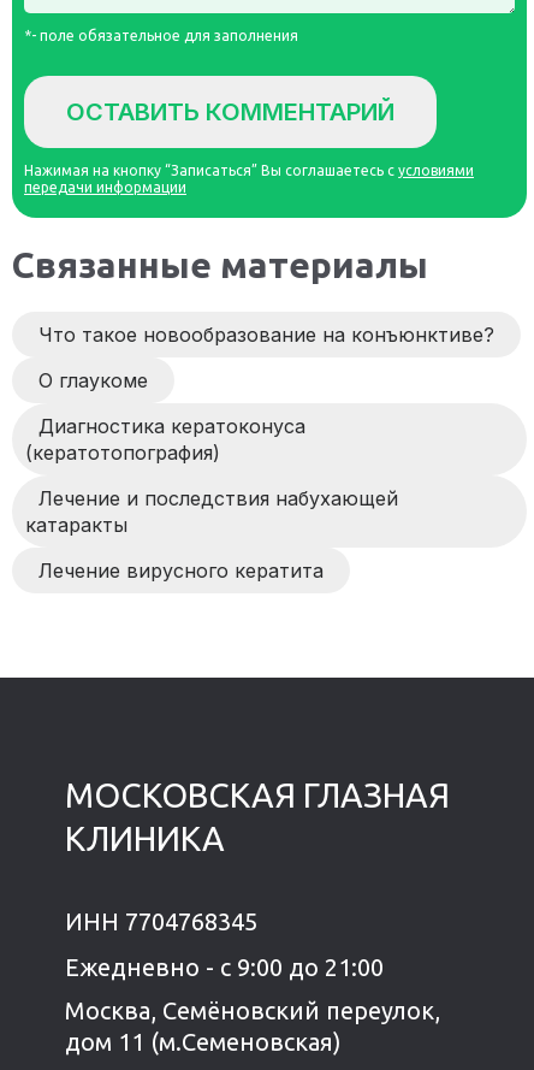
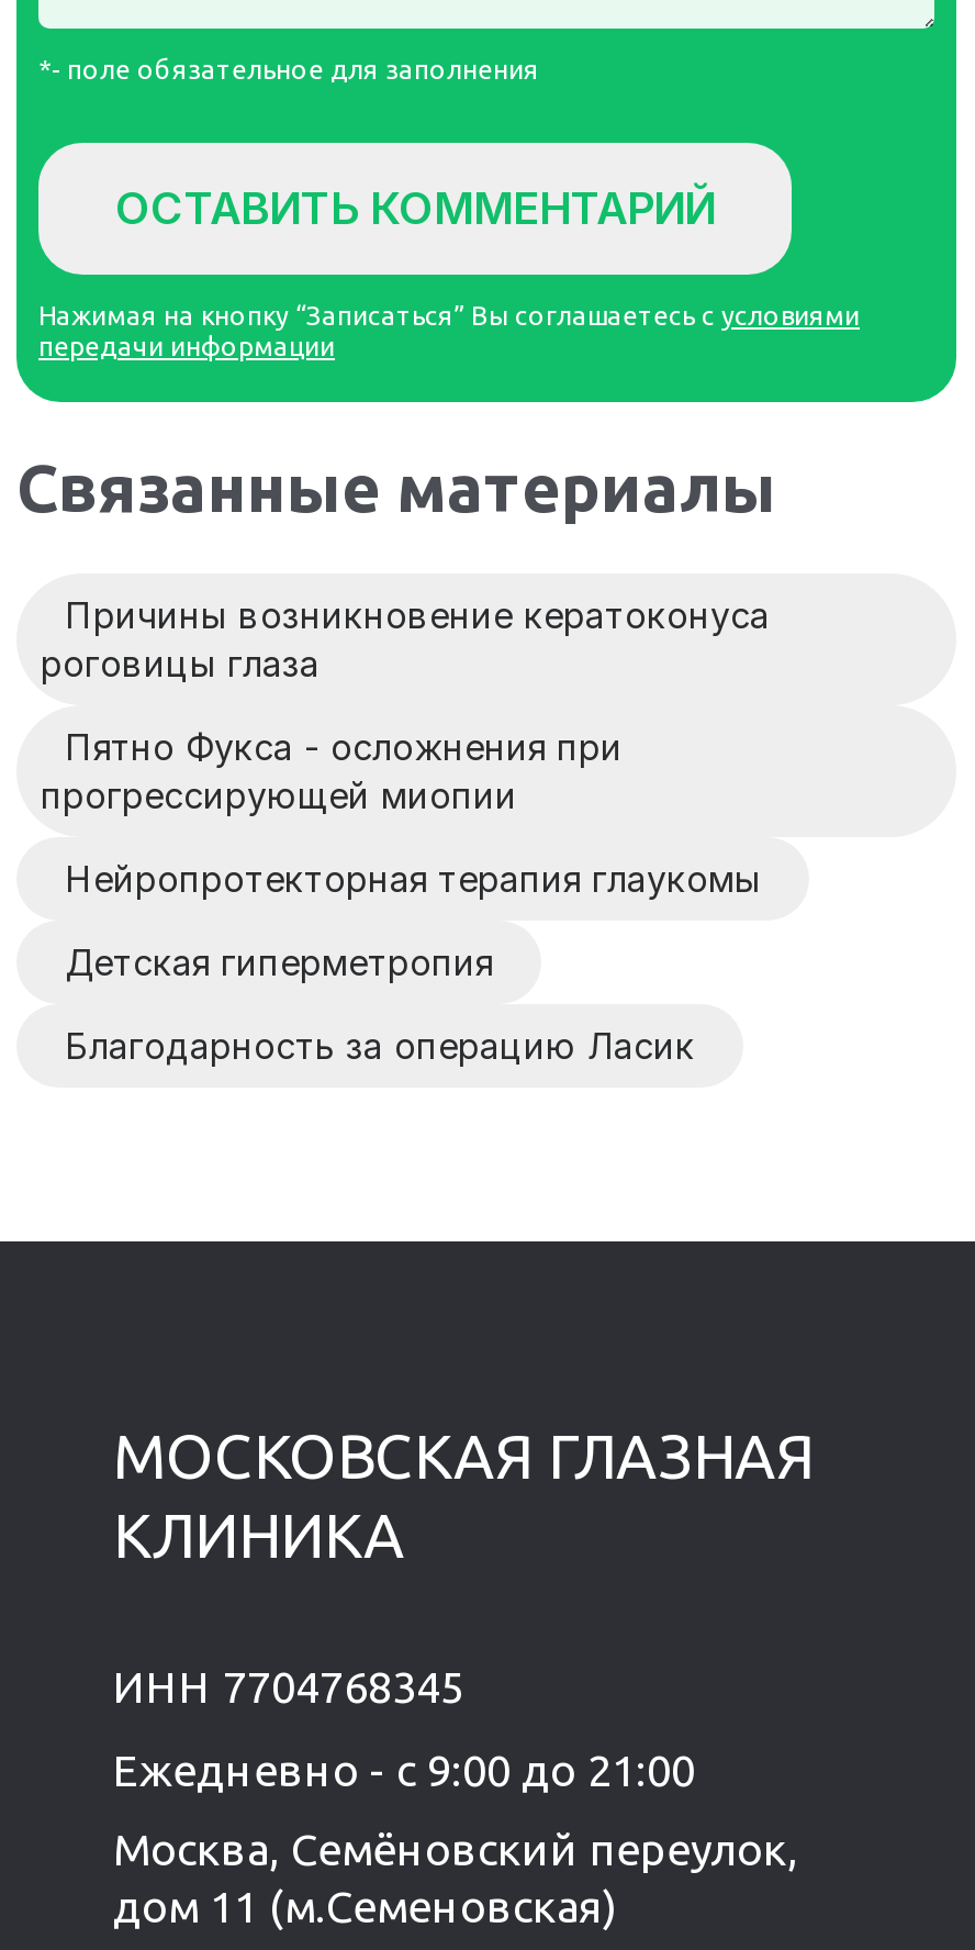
[38,323,494,347] Что такое новообразование на конъюнктиве? -> [41,593,770,686] Причины возникновение кератоконуса | роговицы глаза
[38,368,148,392] О глаукоме -> [41,725,623,817] Пятно Фукса - осложнения при | прогрессирующей миопии
[25,414,305,465] Диагностика кератоконуса | (кератотопография) -> [65,857,761,901] Нейропротекторная терапия глаукомы
[25,486,398,537] Лечение и последствия набухающей | катаракты -> [65,940,493,984] Детская гиперметропия
[38,558,324,583] Лечение вирусного кератита -> [65,1024,695,1068] Благодарность за операцию Ласик

